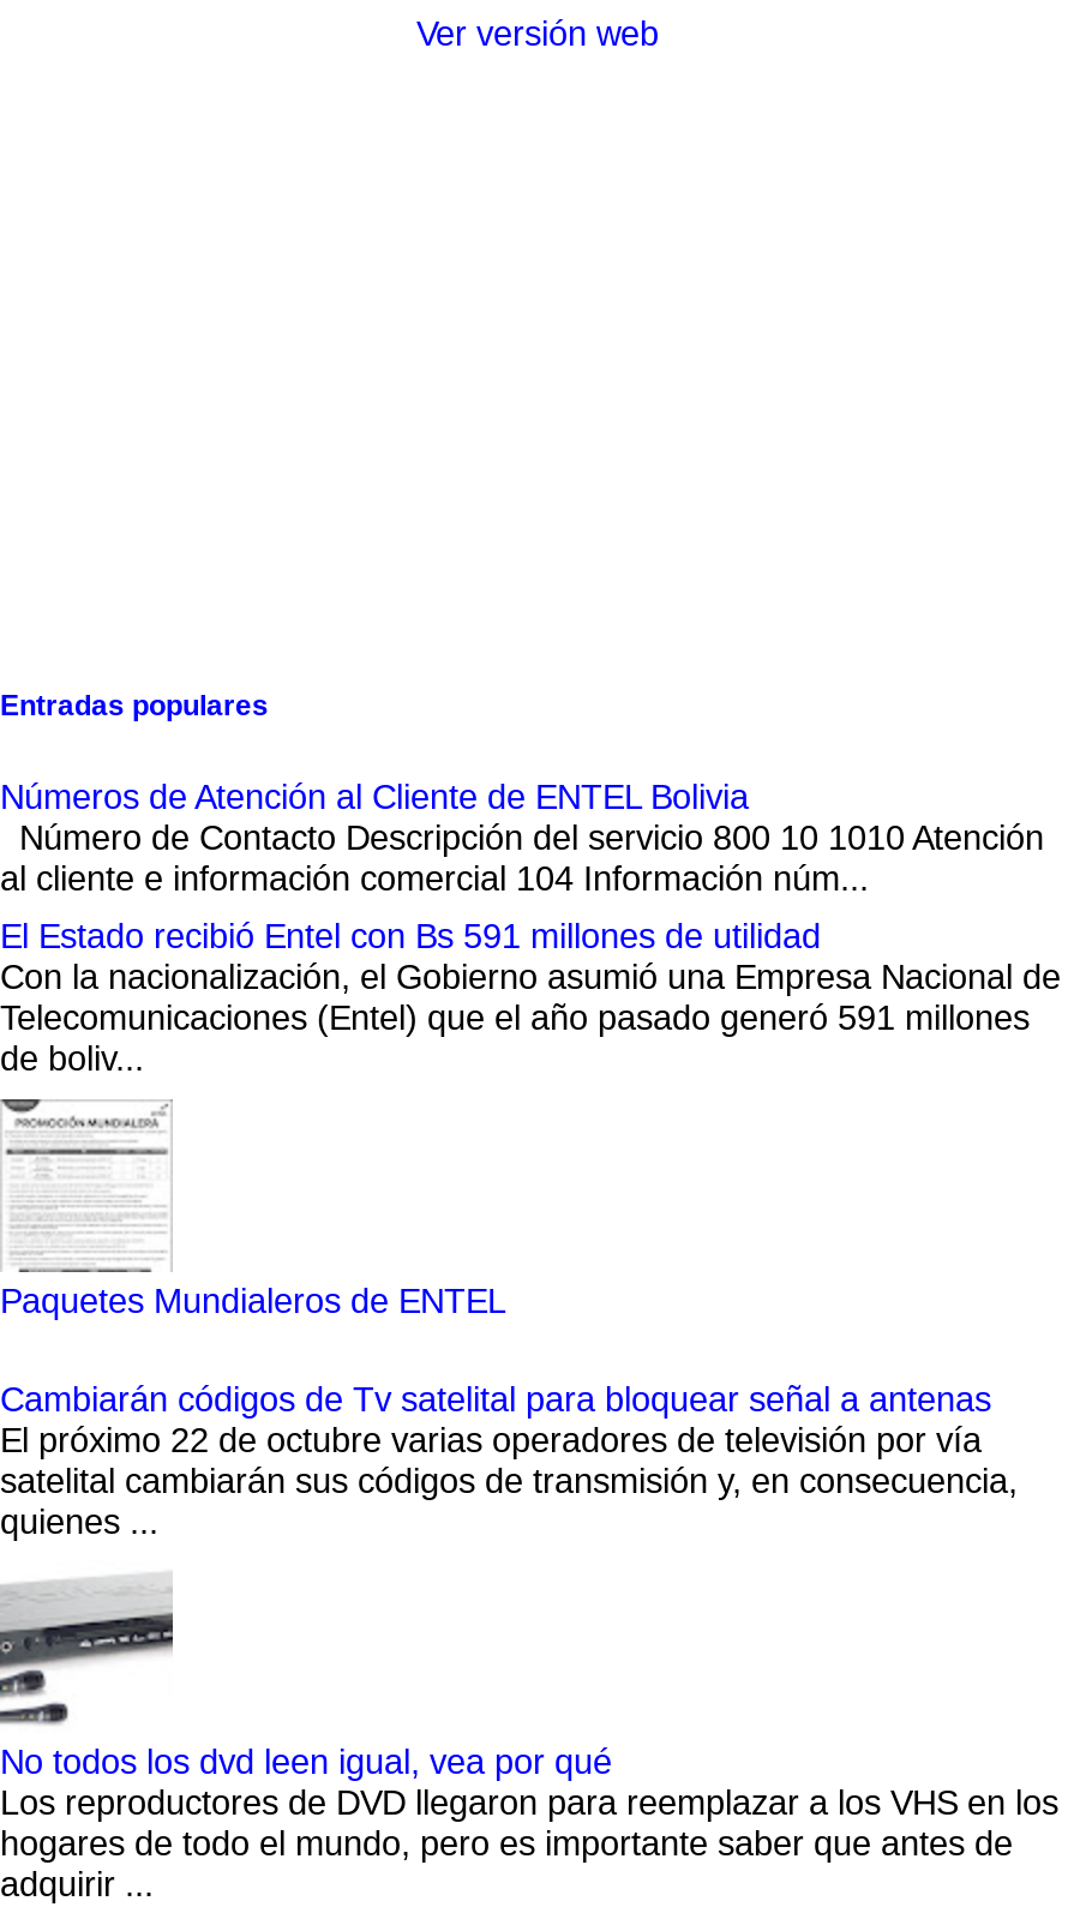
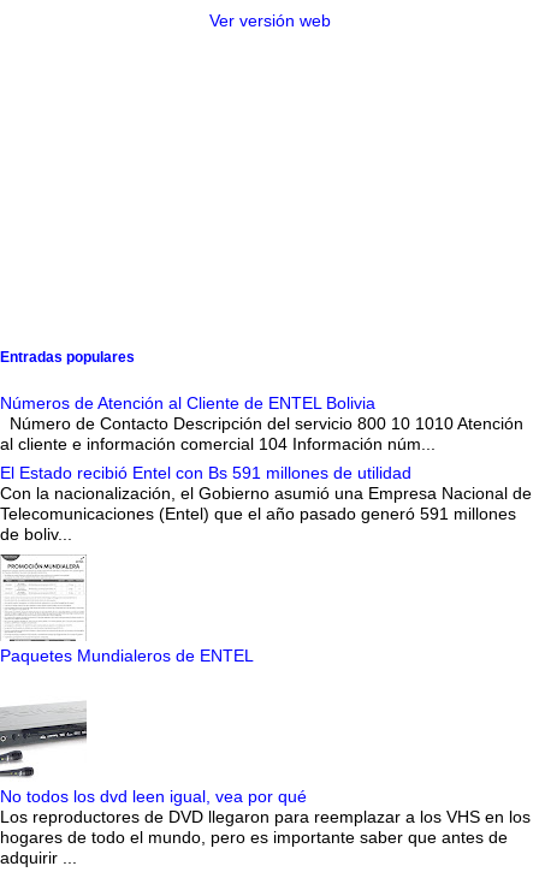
[0,1380,1018,1540] Cambiarán códigos de Tv satelital para bloquear señal a antenas | El próximo 22 de octubre varias operadores de televisión por vía | satelital cambiarán sus códigos de transmisión y, en consecuencia, | quienes ... -> none

